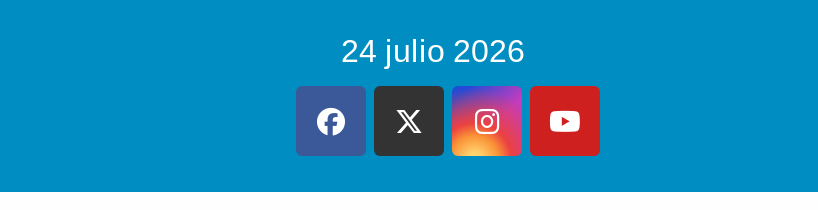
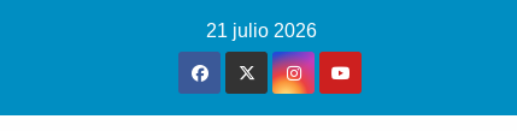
[341,34,525,68] 24 julio 2026 -> [205,20,316,41] 21 julio 2026

